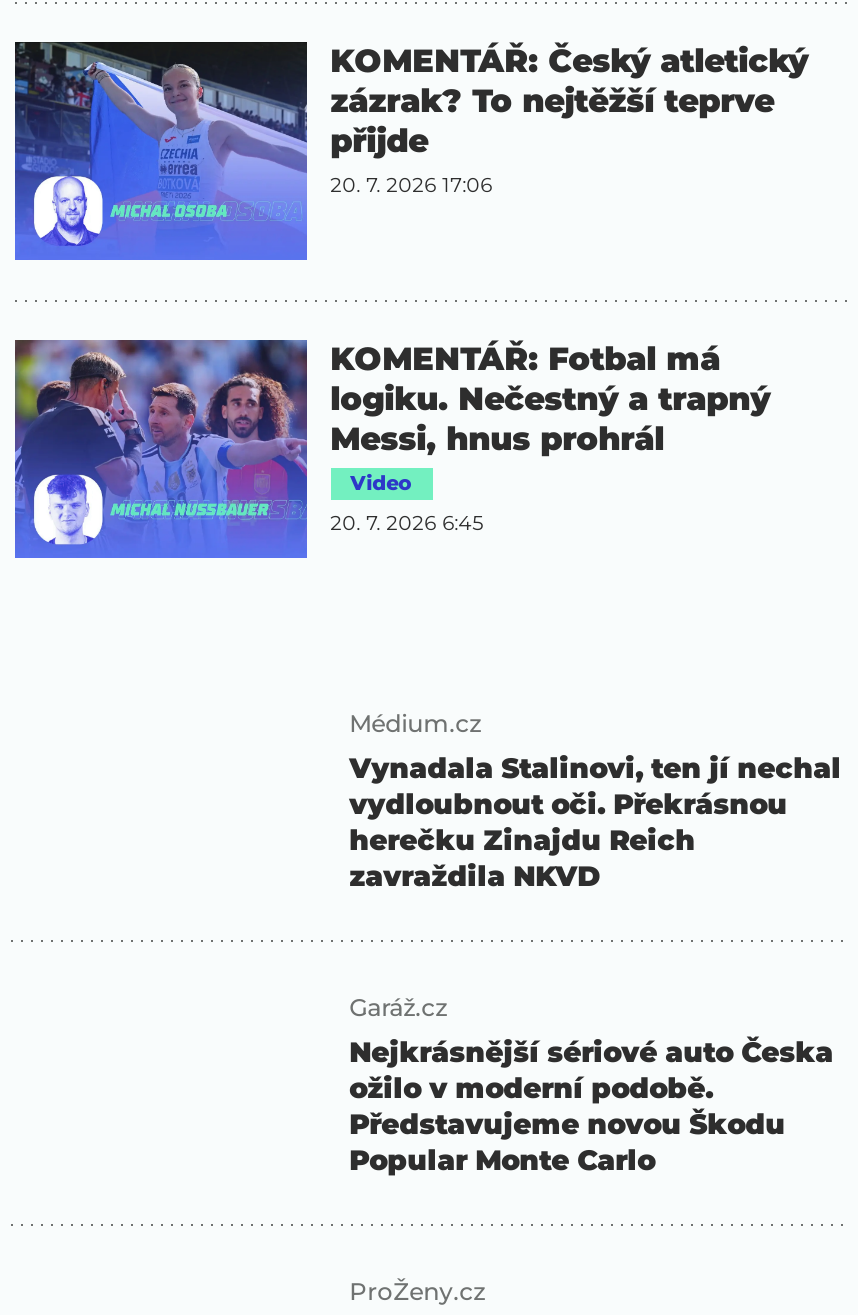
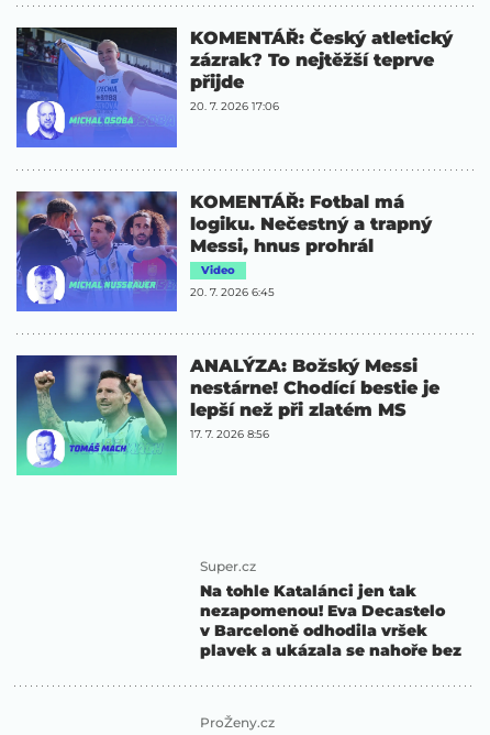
none -> [15,354,178,476] [image]
[349,709,841,895] Médium.cz | Vynadala Stalinovi, ten jí nechal | vydloubnout oči. Překrásnou | herečku Zinajdu Reich | zavraždila NKVD -> [190,355,439,441] ANALÝZA: Božský Messi | nestárne! Chodící bestie je | lepší než při zlatém MS | 17. 7. 2026 8:56
[349,993,833,1179] Garáž.cz | Nejkrásnější sériové auto Česka | ožilo v moderní podobě. | Představujeme novou Škodu | Popular Monte Carlo -> [200,558,462,660] Super.cz | Na tohle Katalánci jen tak | nezapomenou! Eva Decastelo | v Barceloně odhodila vršek | plavek a ukázala se nahoře bez

